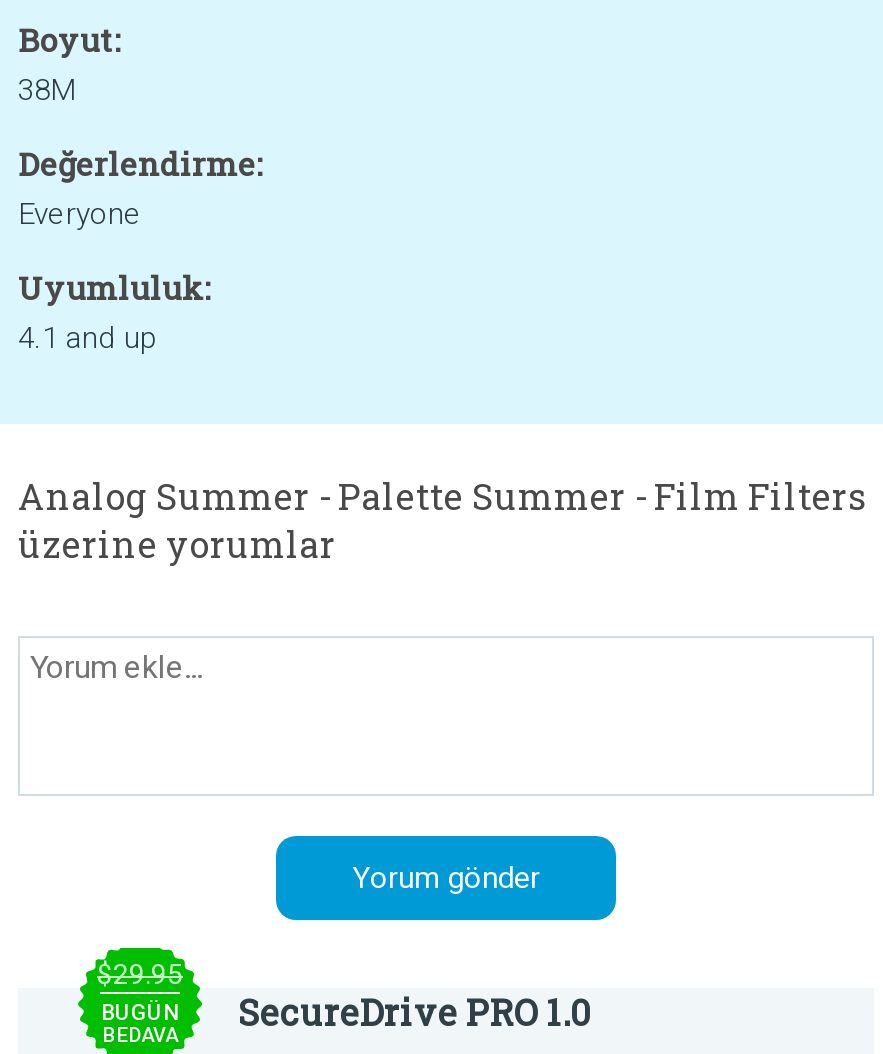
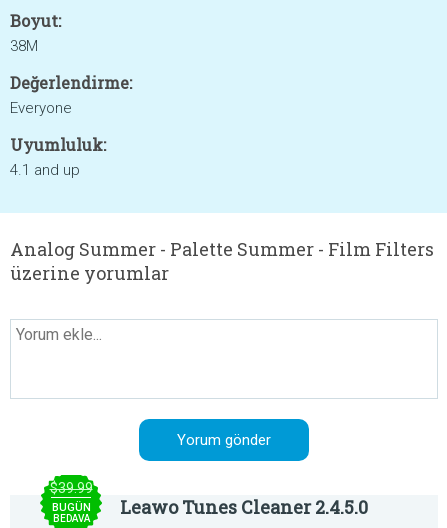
[97,958,183,990] $29.95 -> [49,480,92,496] $39.99
[238,988,590,1036] SecureDrive PRO 1.0 -> [120,495,368,519] Leawo Tunes Cleaner 2.4.5.0

